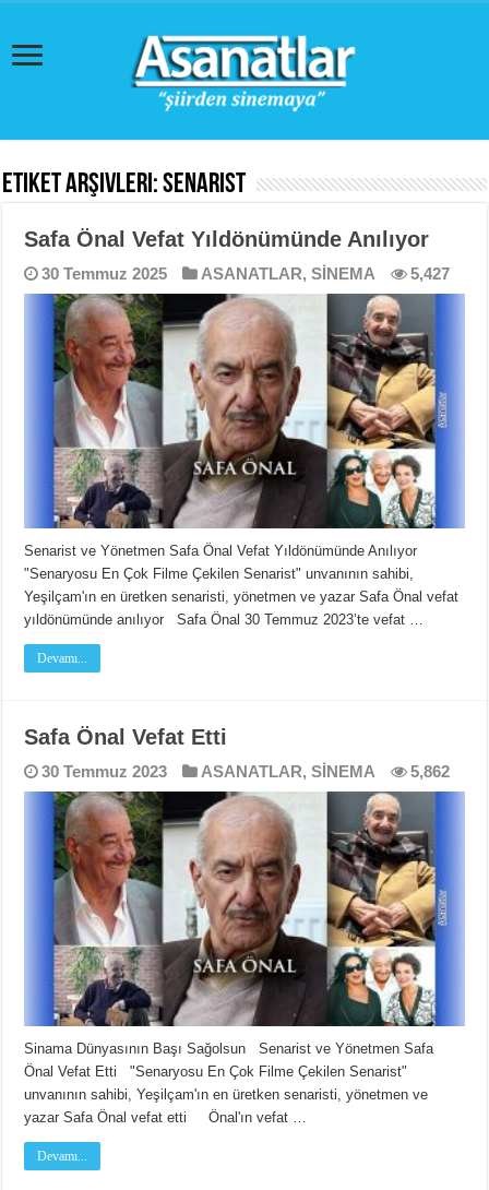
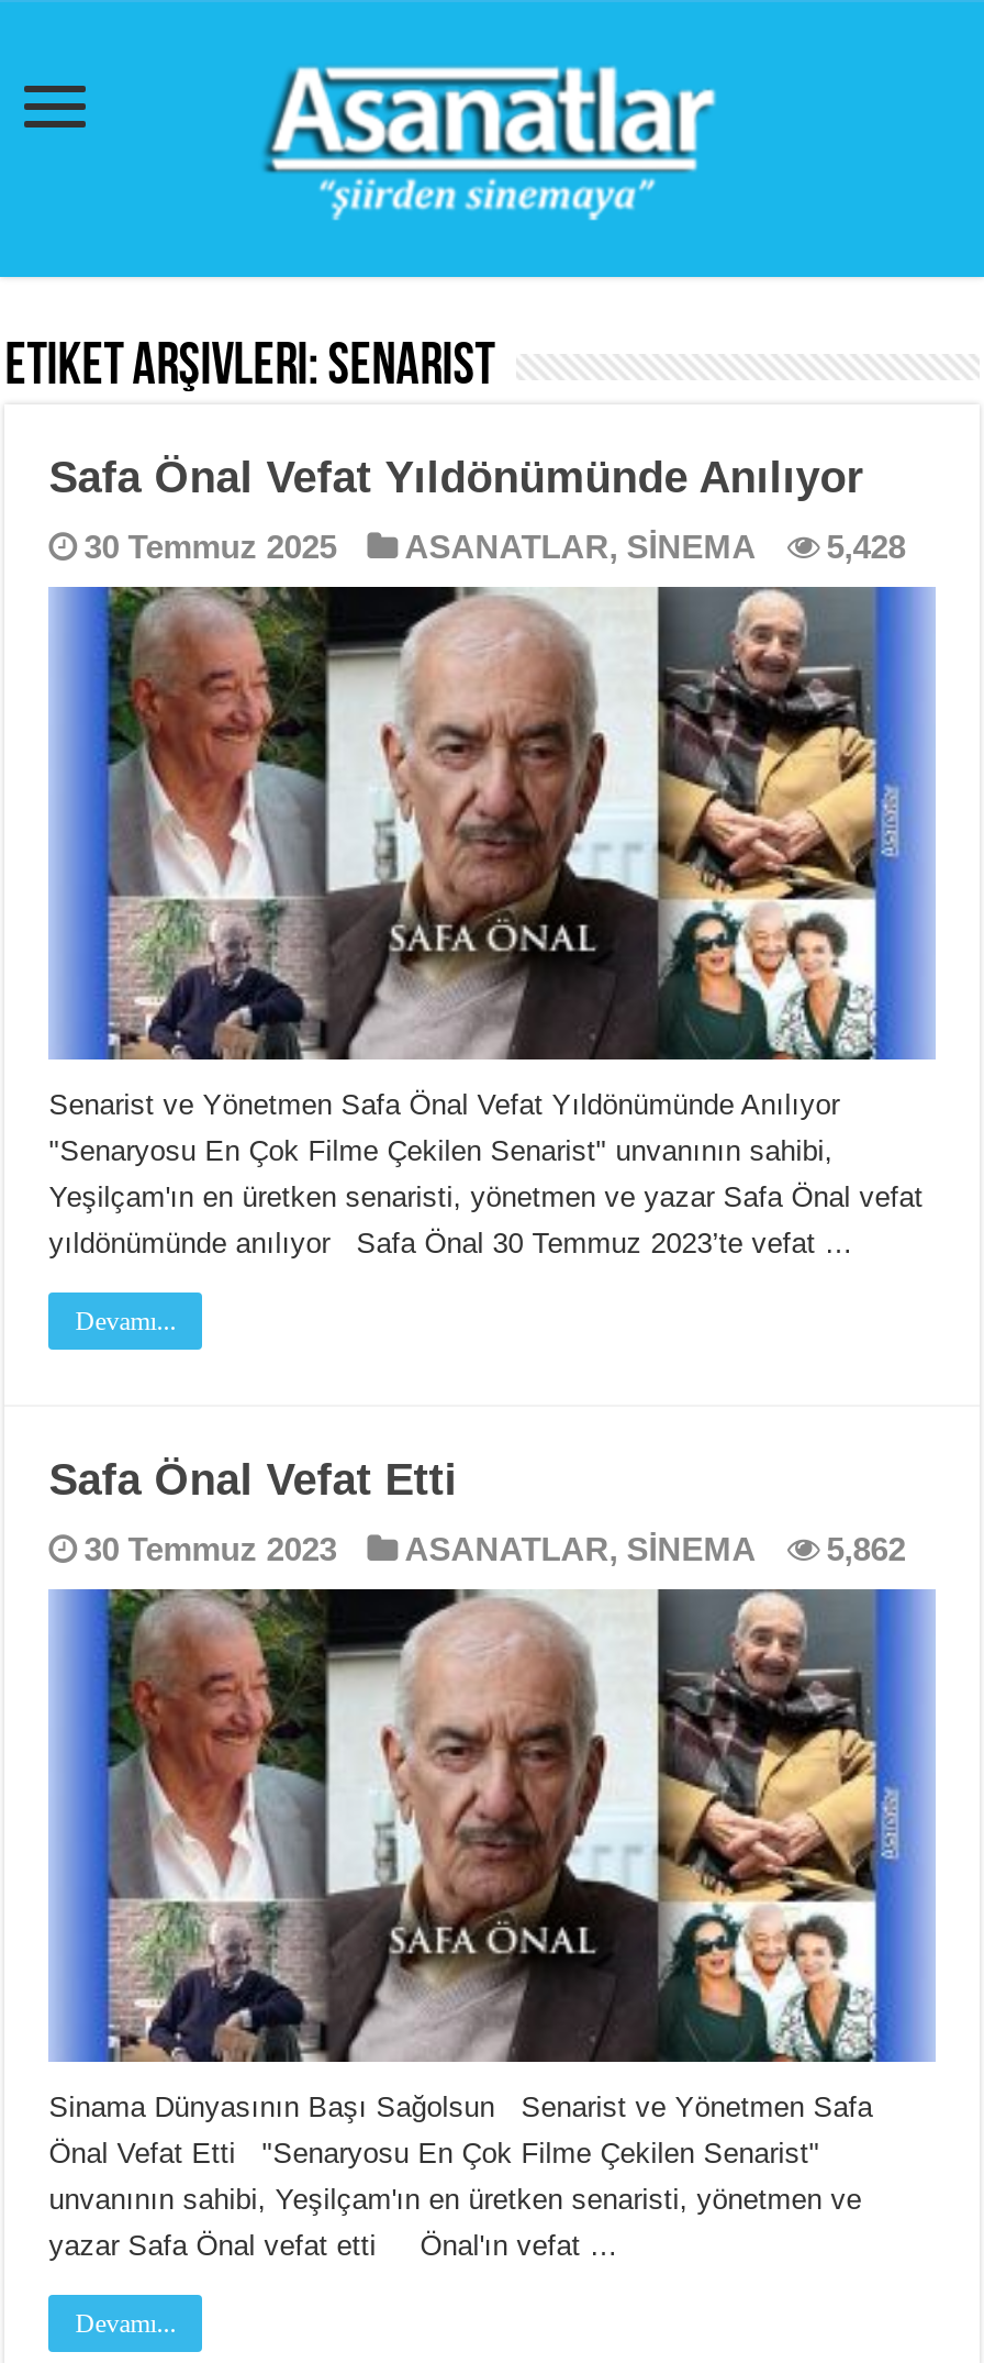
[42,264,450,283] 30 Temmuz 2025 ASANATLAR, SİNEMA 5,427 -> [84,528,905,565] 30 Temmuz 2025 ASANATLAR, SİNEMA 5,428

